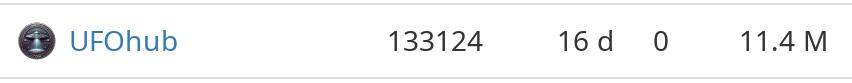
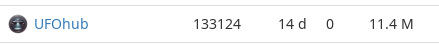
[387,22,829,60] 133124 16 d 0 11.4 M -> [193,14,414,33] 133124 14 d 0 11.4 M

